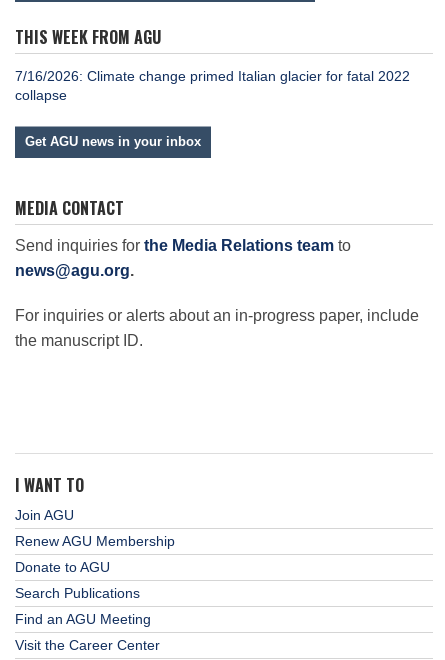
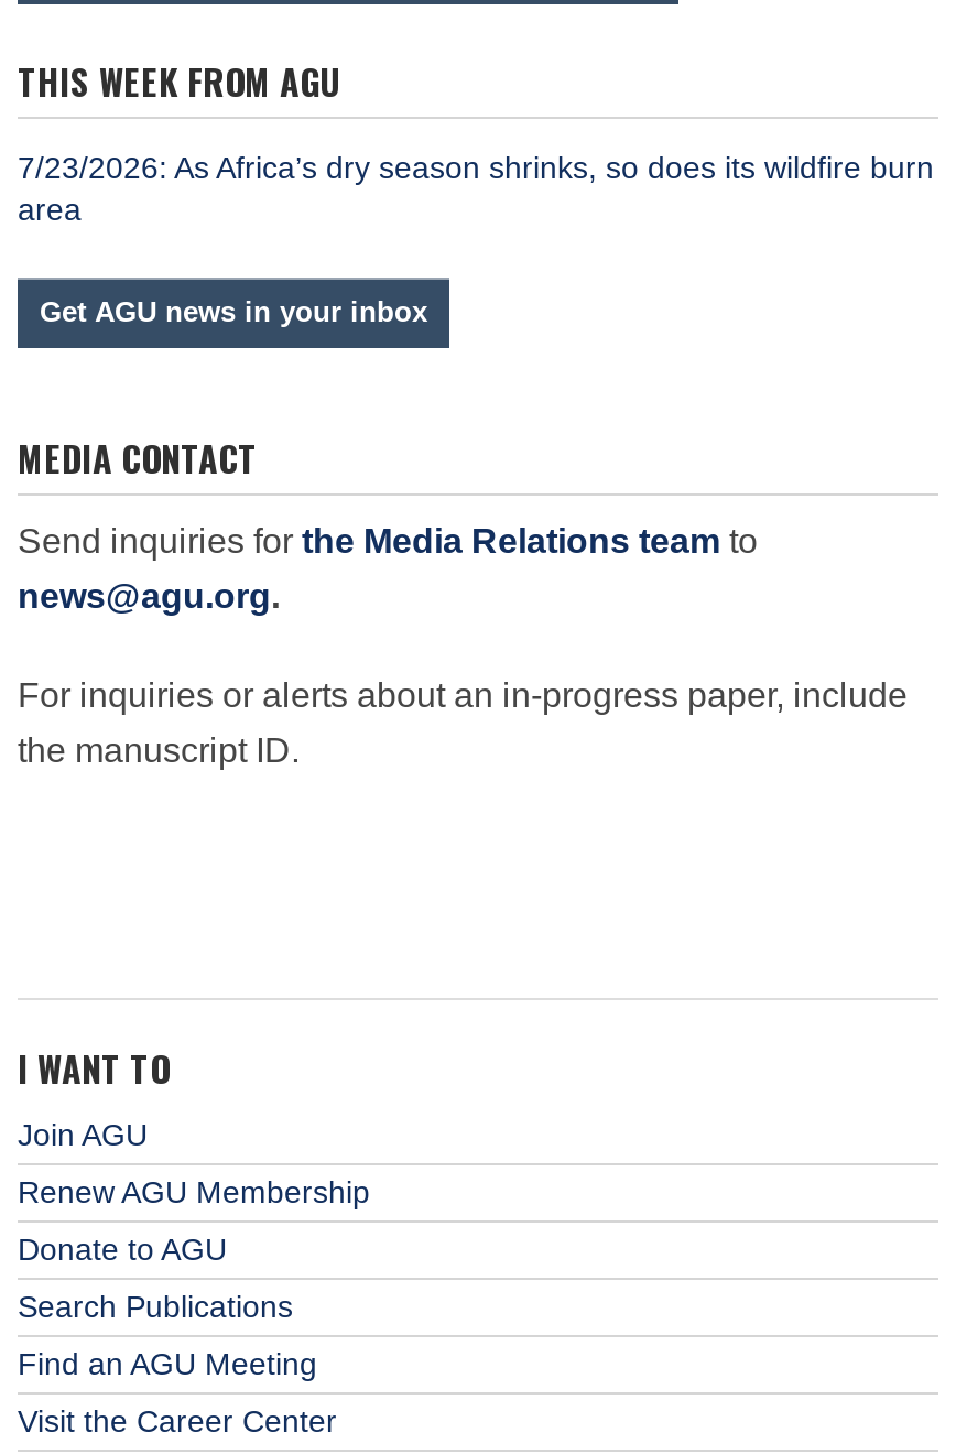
[15,67,410,102] 7/16/2026: Climate change primed Italian glacier for fatal 2022 | collapse -> [18,149,934,226] 7/23/2026: As Africa’s dry season shrinks, so does its wildfire burn | area

